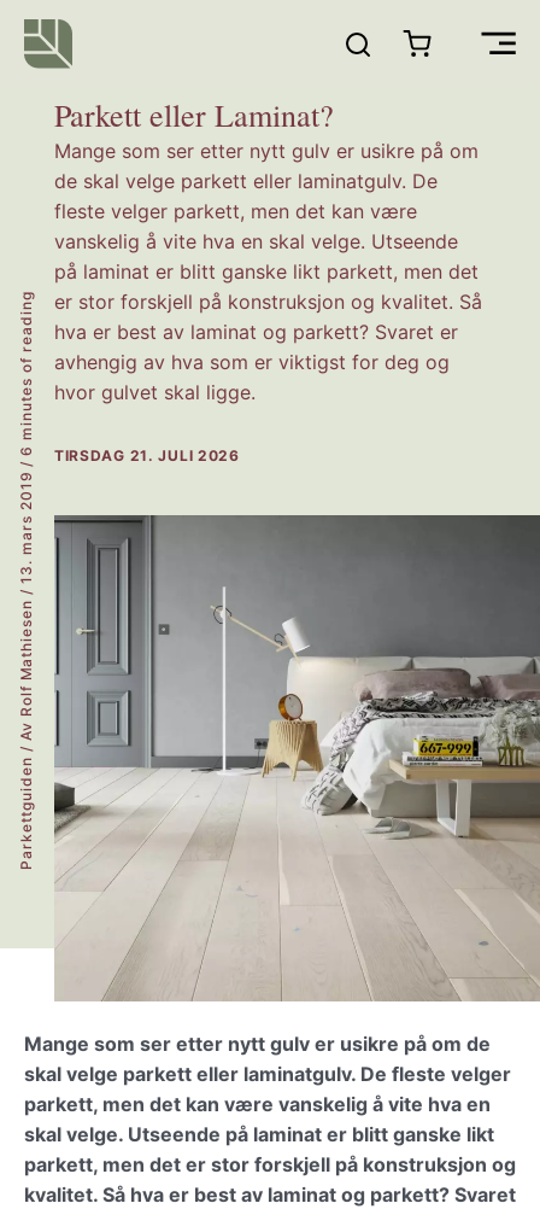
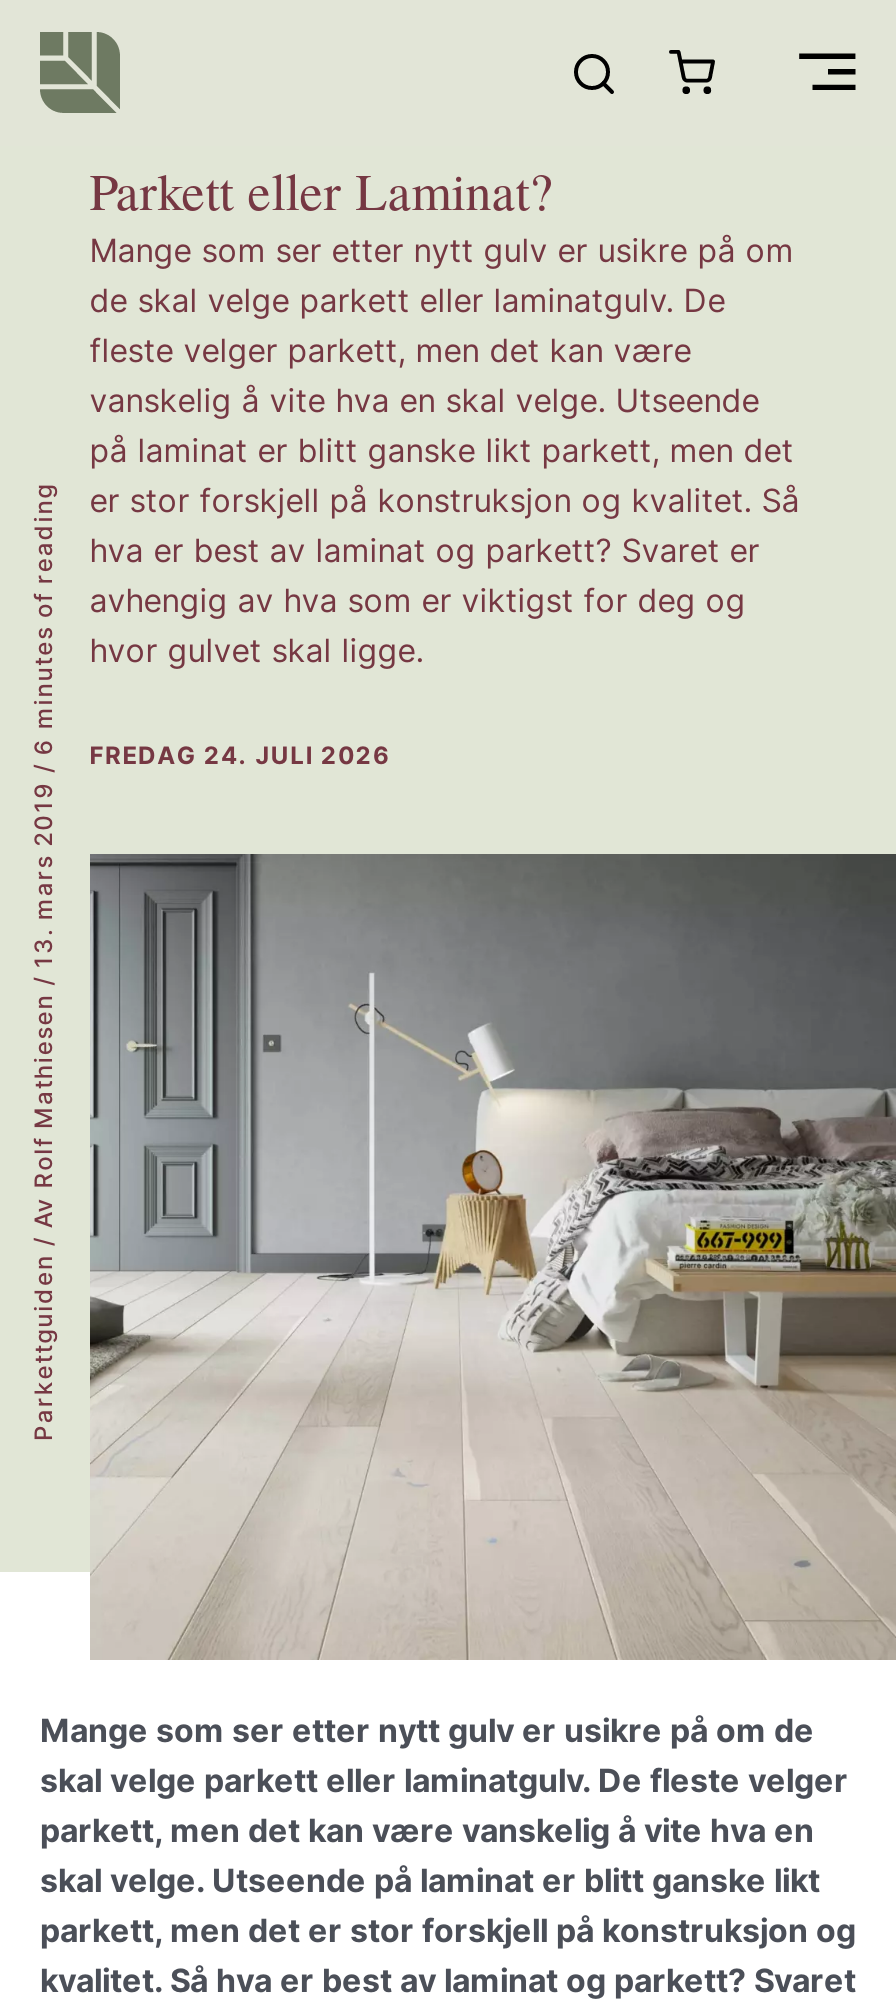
[54,447,240,465] TIRSDAG 21. JULI 2026 -> [90,740,390,770] FREDAG 24. JULI 2026

